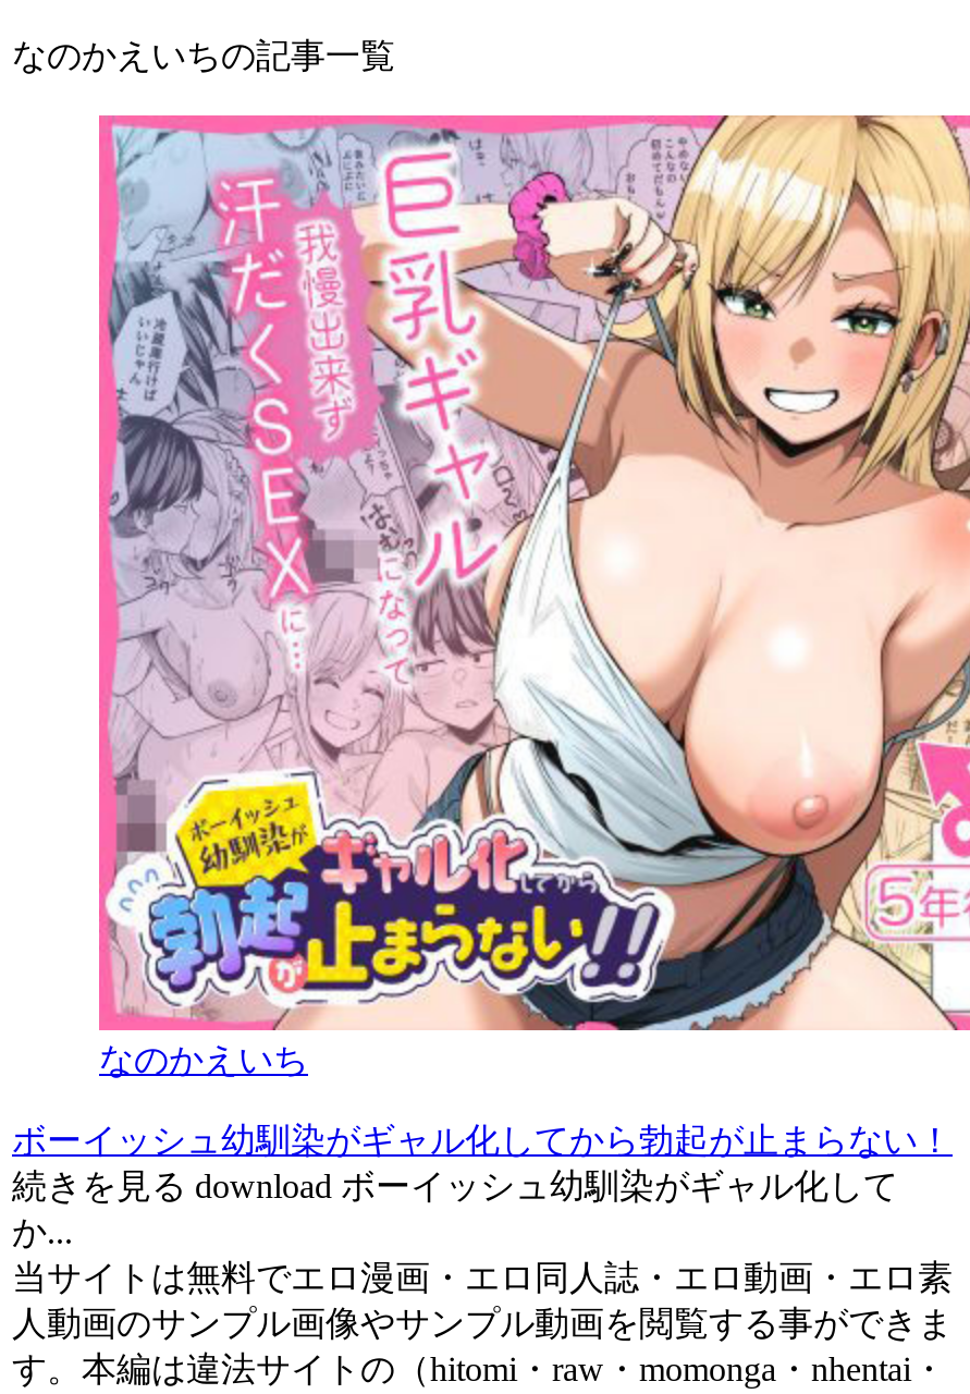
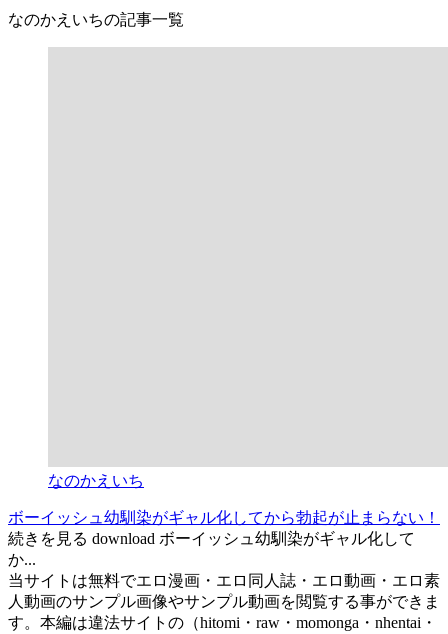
[99,113,963,1032] [image] -> none

